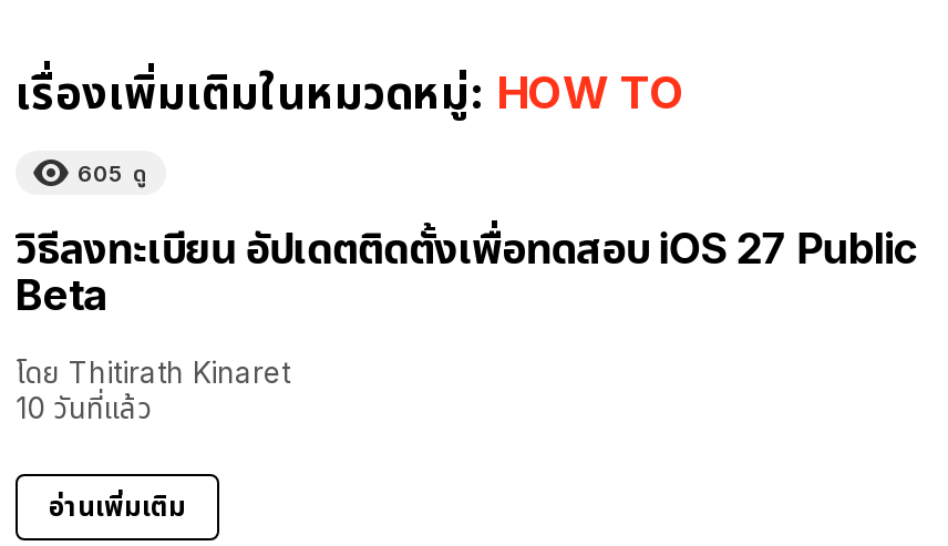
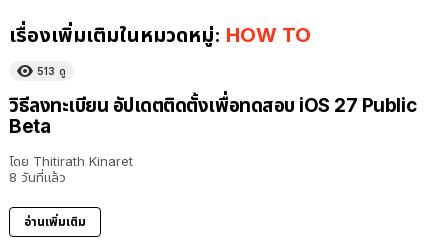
[78,158,148,185] 605 ดู -> [37,64,66,76] 513 ดู
[16,389,153,425] 10 วันที่แล้ว -> [9,169,66,185] 8 วันที่แล้ว

